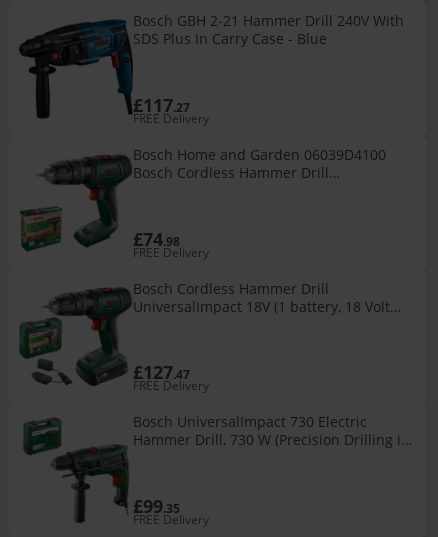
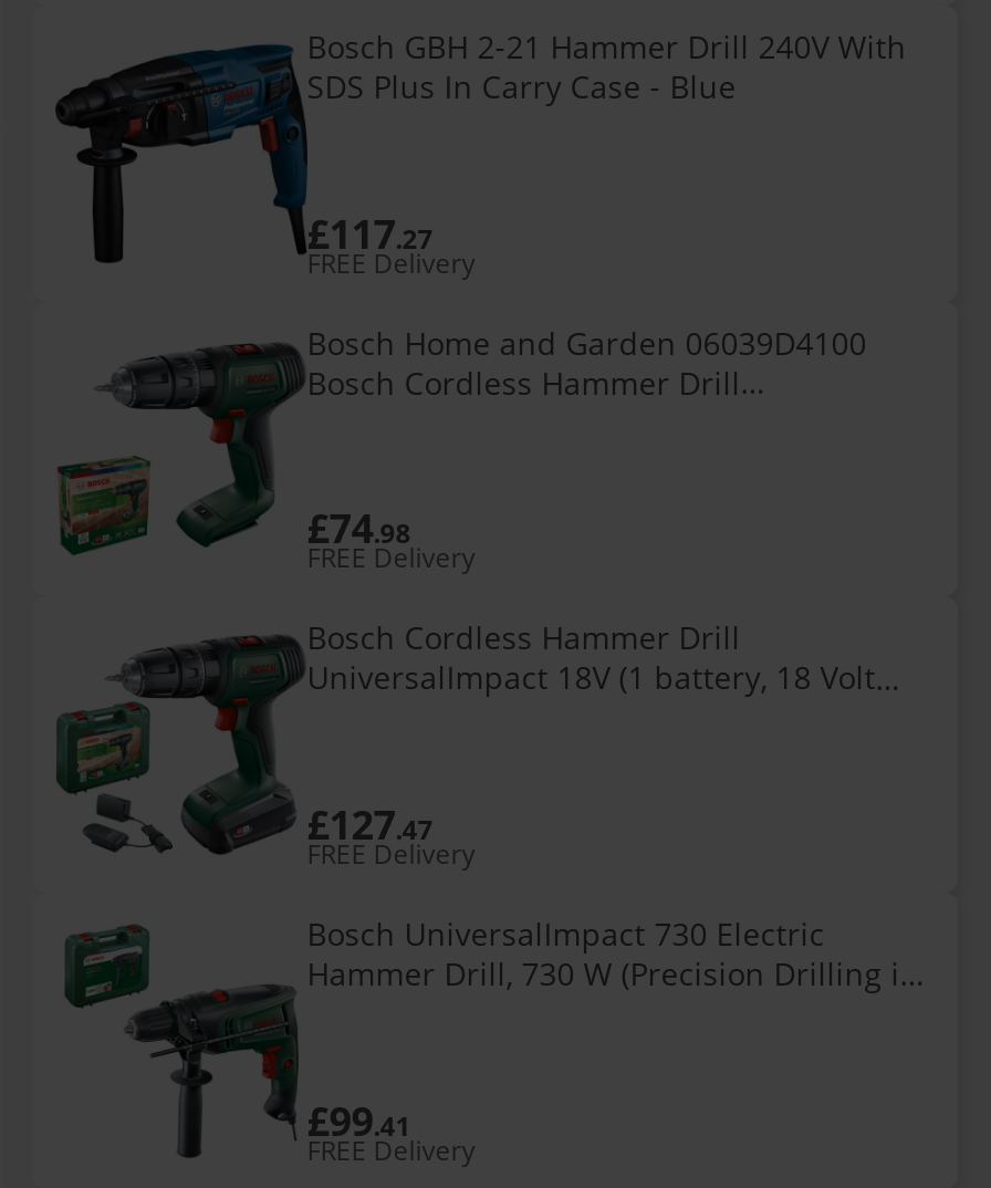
[133,494,180,518] £99.35 -> [307,1093,411,1146] £99.41

